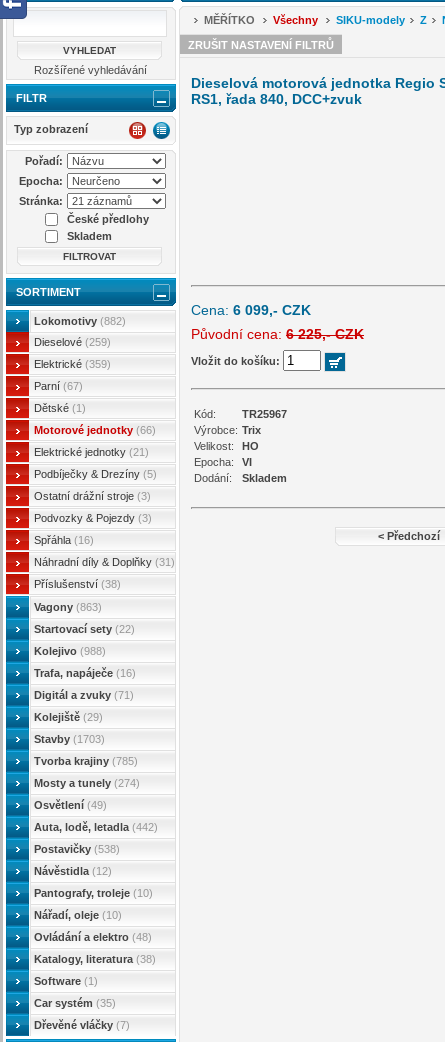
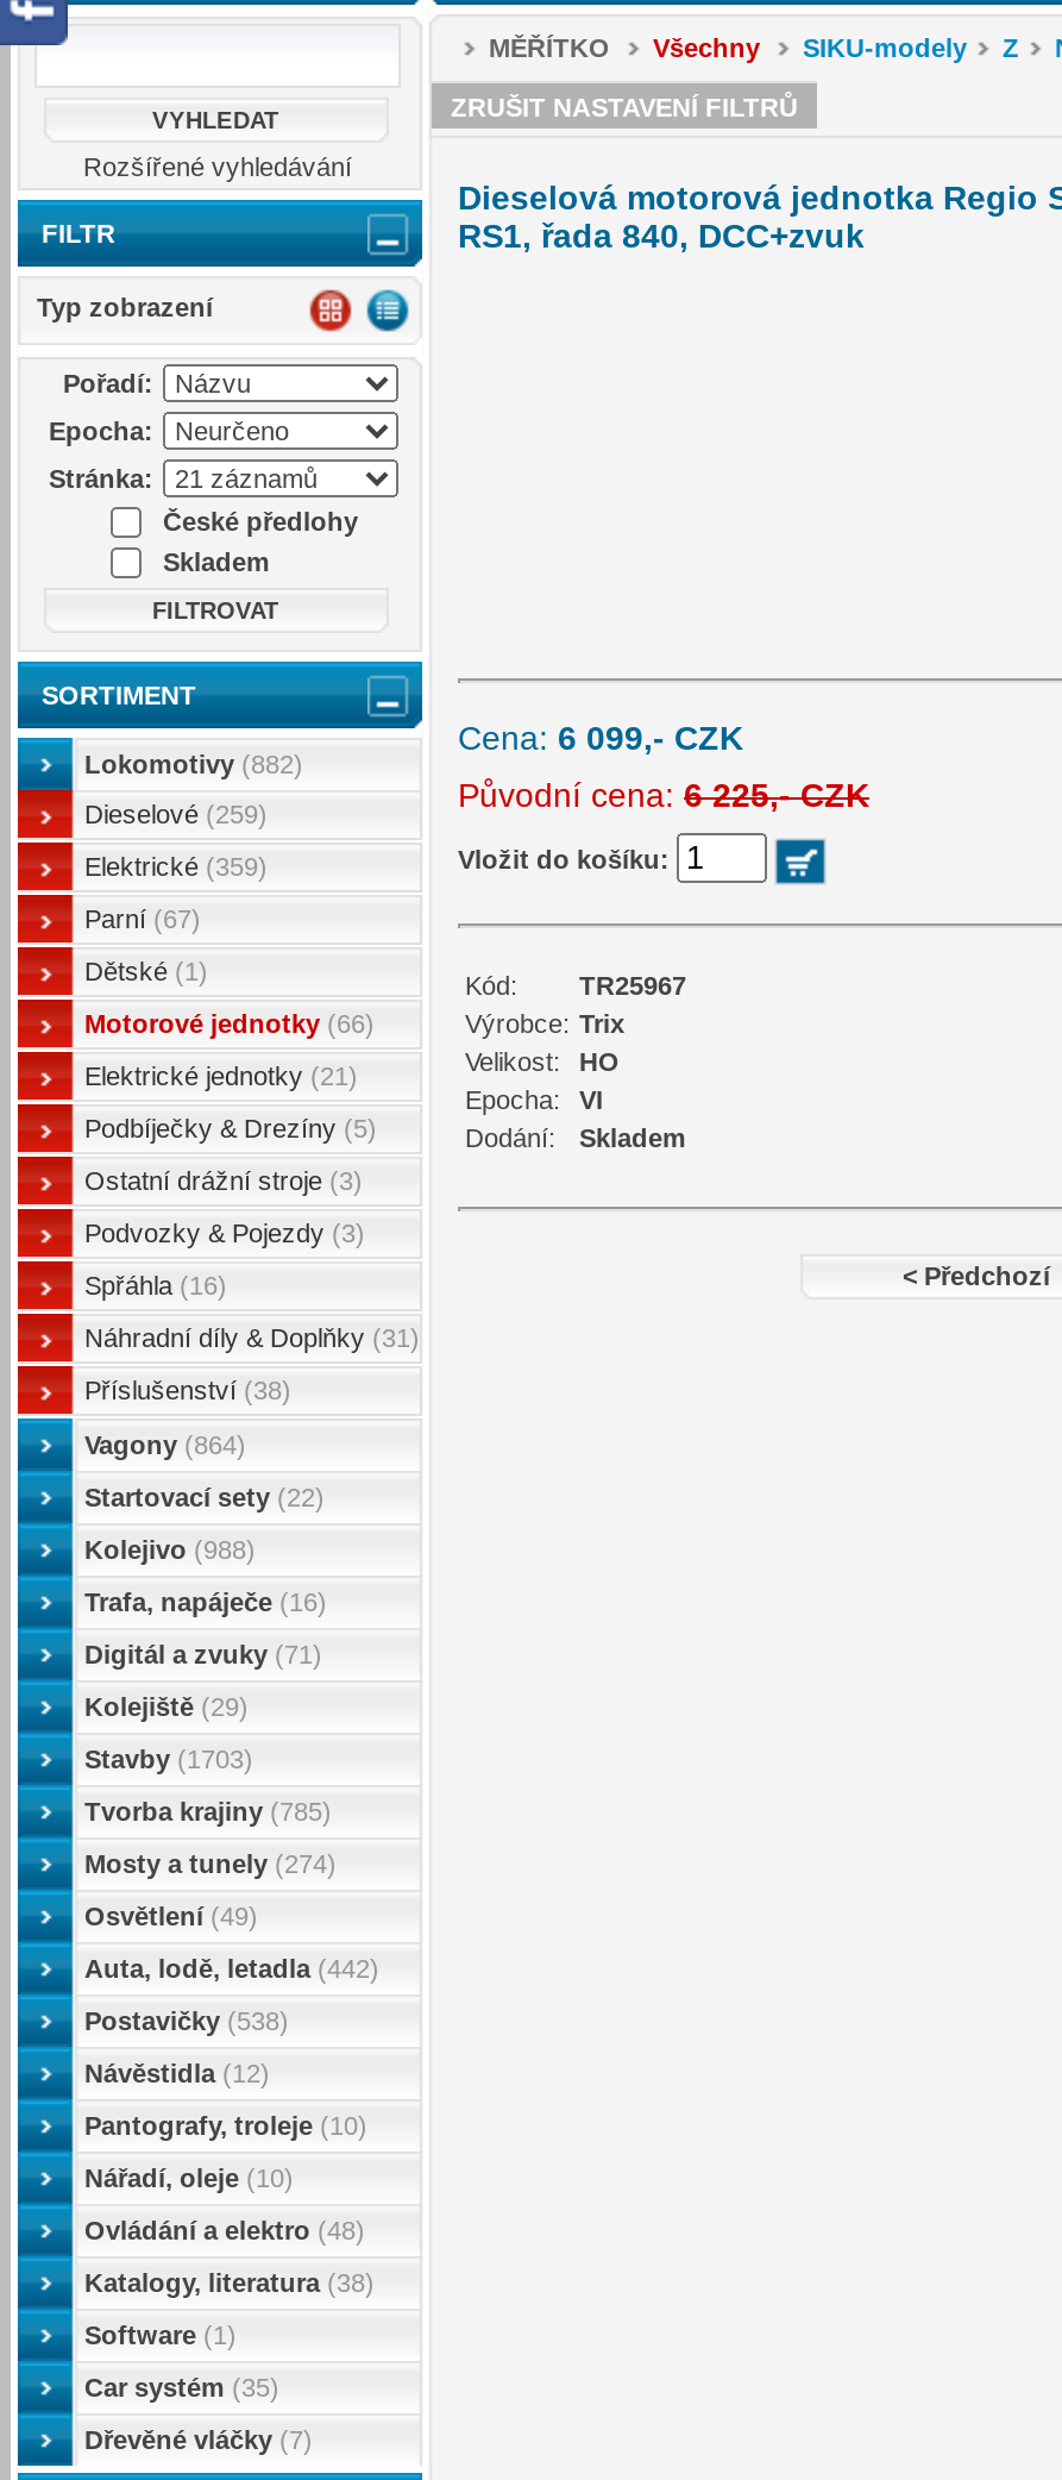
[34,601,102,613] Vagony (863) -> [84,1430,246,1459] Vagony (864)

